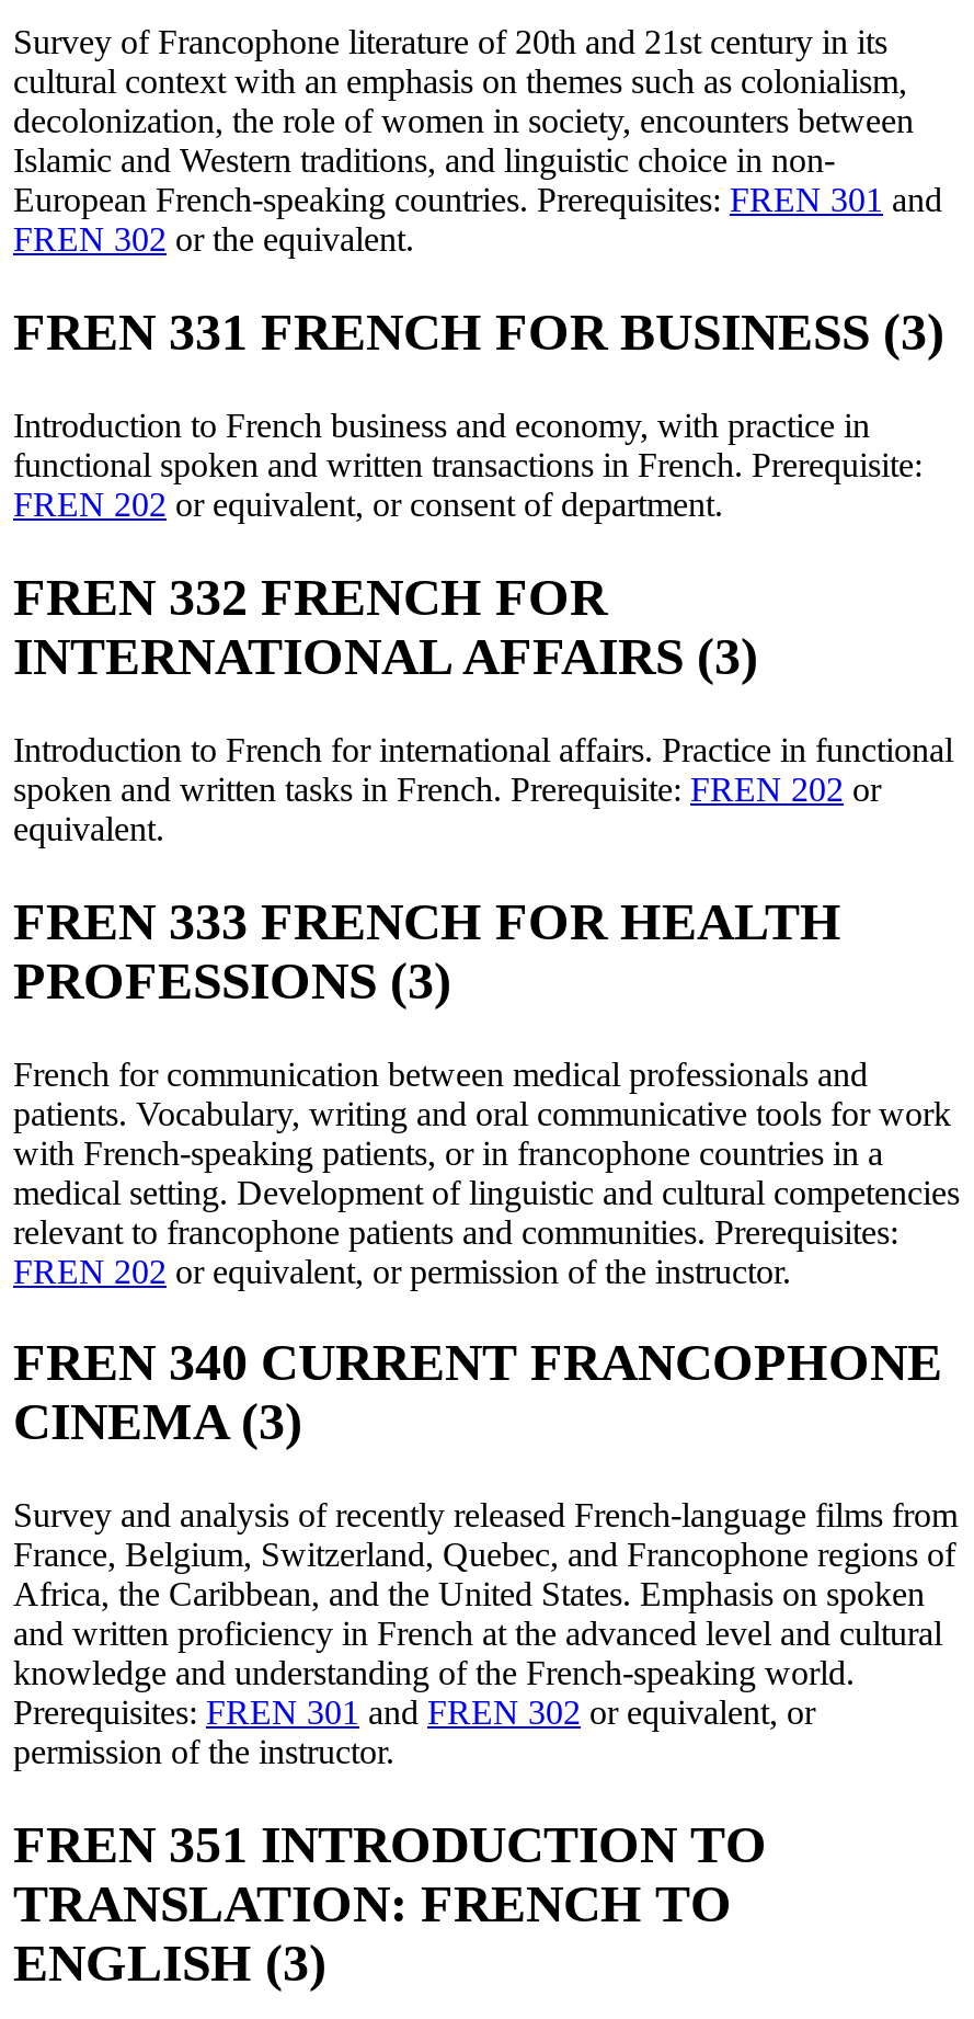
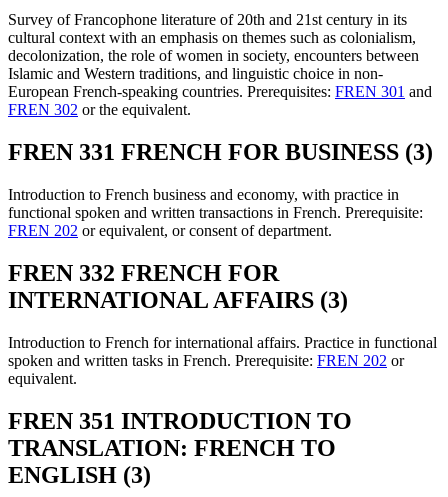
[13,893,960,1771] FREN 333 FRENCH FOR HEALTH | PROFESSIONS (3) | French for communication between medical professionals and | patients. Vocabulary, writing and oral communicative tools for work | with French-speaking patients, or in francophone countries in a | medical setting. Development of linguistic and cultural competencies | relevant to francophone patients and communities. Prerequisites: | FREN 202 or equivalent, or permission of the instructor. | FREN 340 CURRENT FRANCOPHONE | CINEMA (3) | Survey and analysis of recently released French-language films from | France, Belgium, Switzerland, Quebec, and Francophone regions of | Africa, the Caribbean, and the United States. Emphasis on spoken | and written proficiency in French at the advanced level and cultural | knowledge and understanding of the French-speaking world. | Prerequisites: FREN 301 and FREN 302 or equivalent, or | permission of the instructor. -> none

